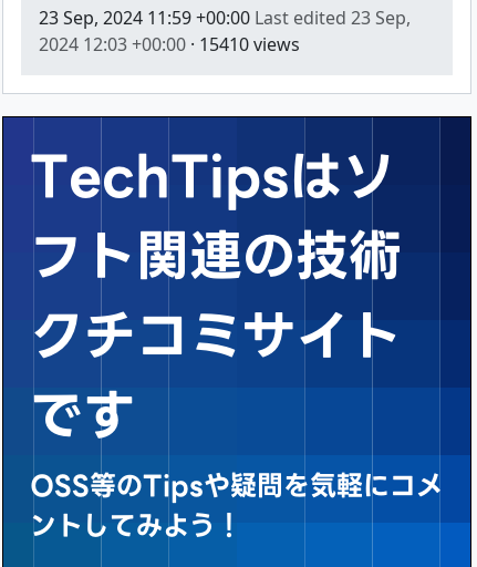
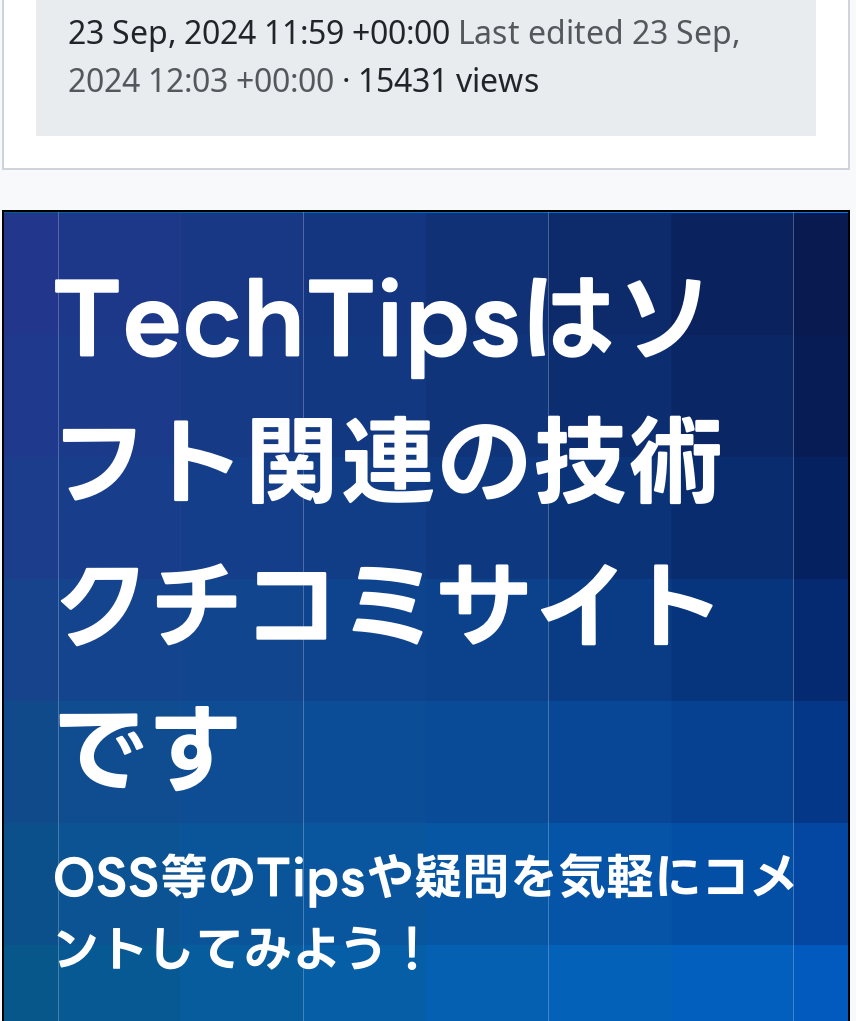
[39,32,300,56] 2024 12:03 +00:00 · 15410 views -> [68,57,540,101] 2024 12:03 +00:00 · 15431 views

